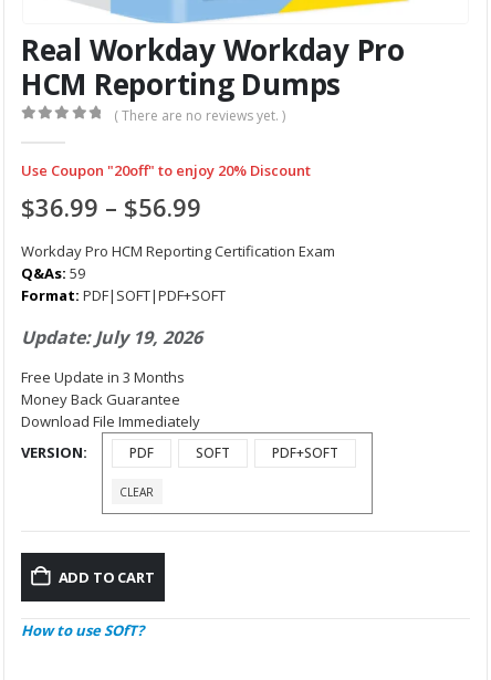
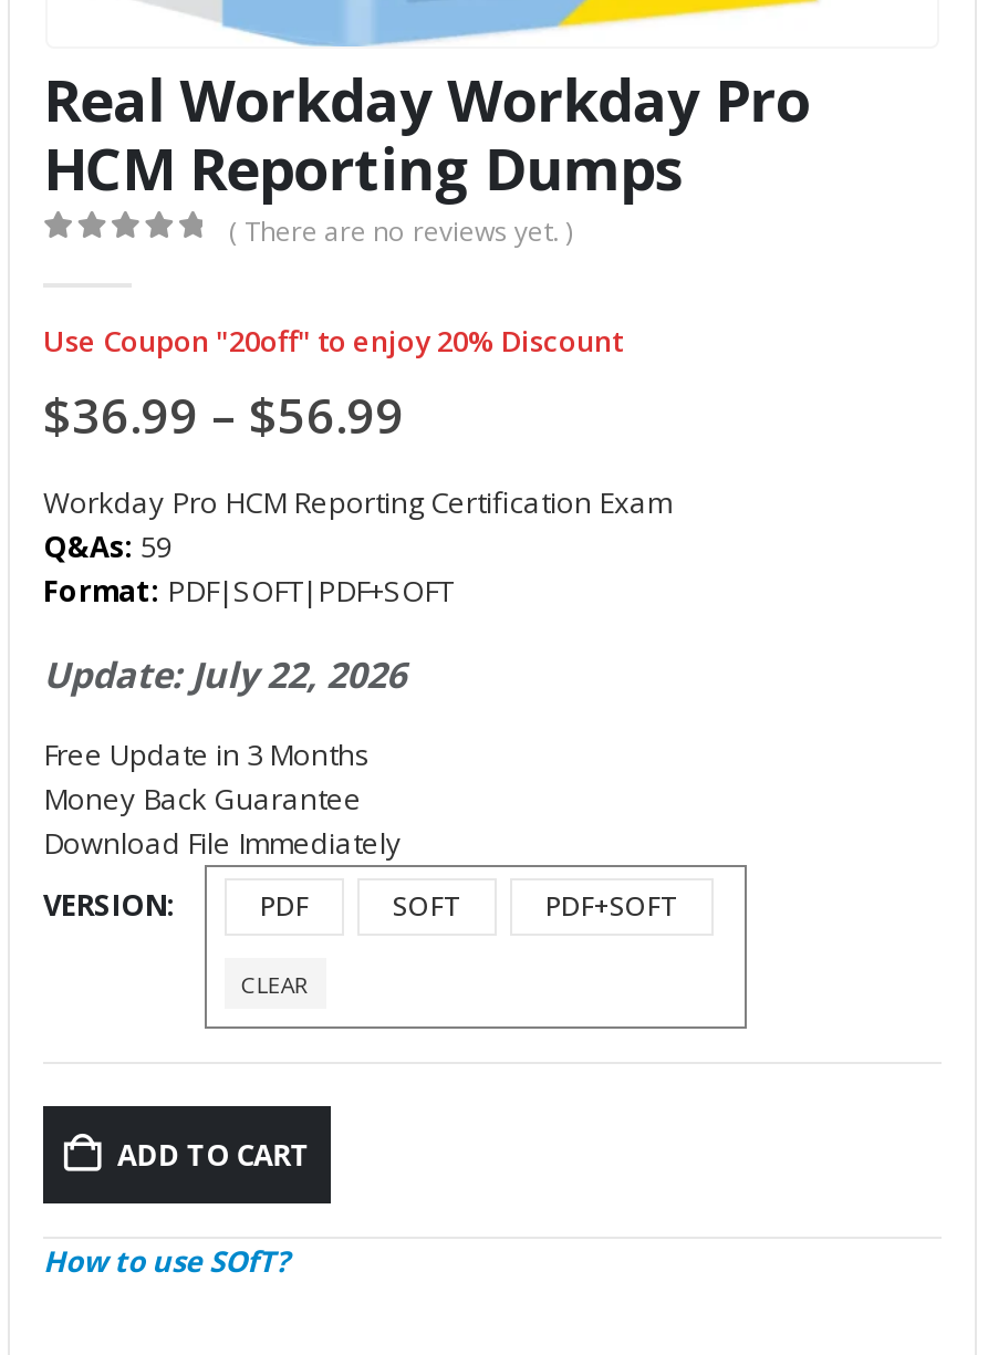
[21,325,202,350] Update: July 19, 2026 -> [43,651,406,700] Update: July 22, 2026

